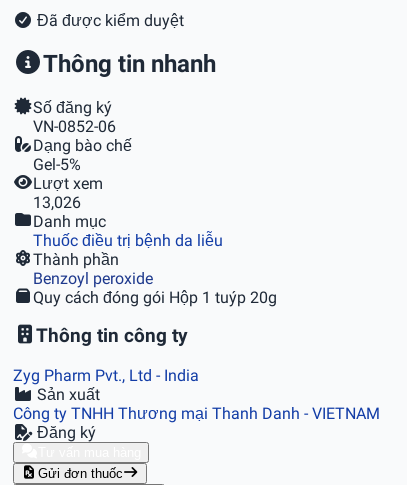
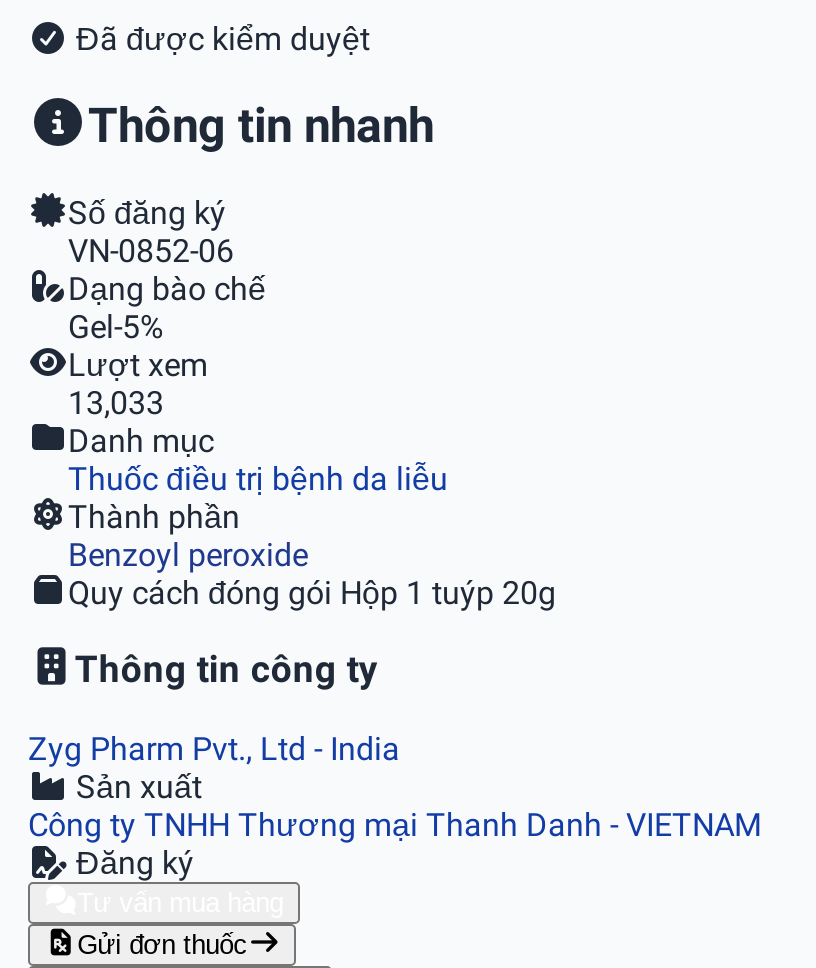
[33,193,81,212] 13,026 -> [68,383,164,421] 13,033

